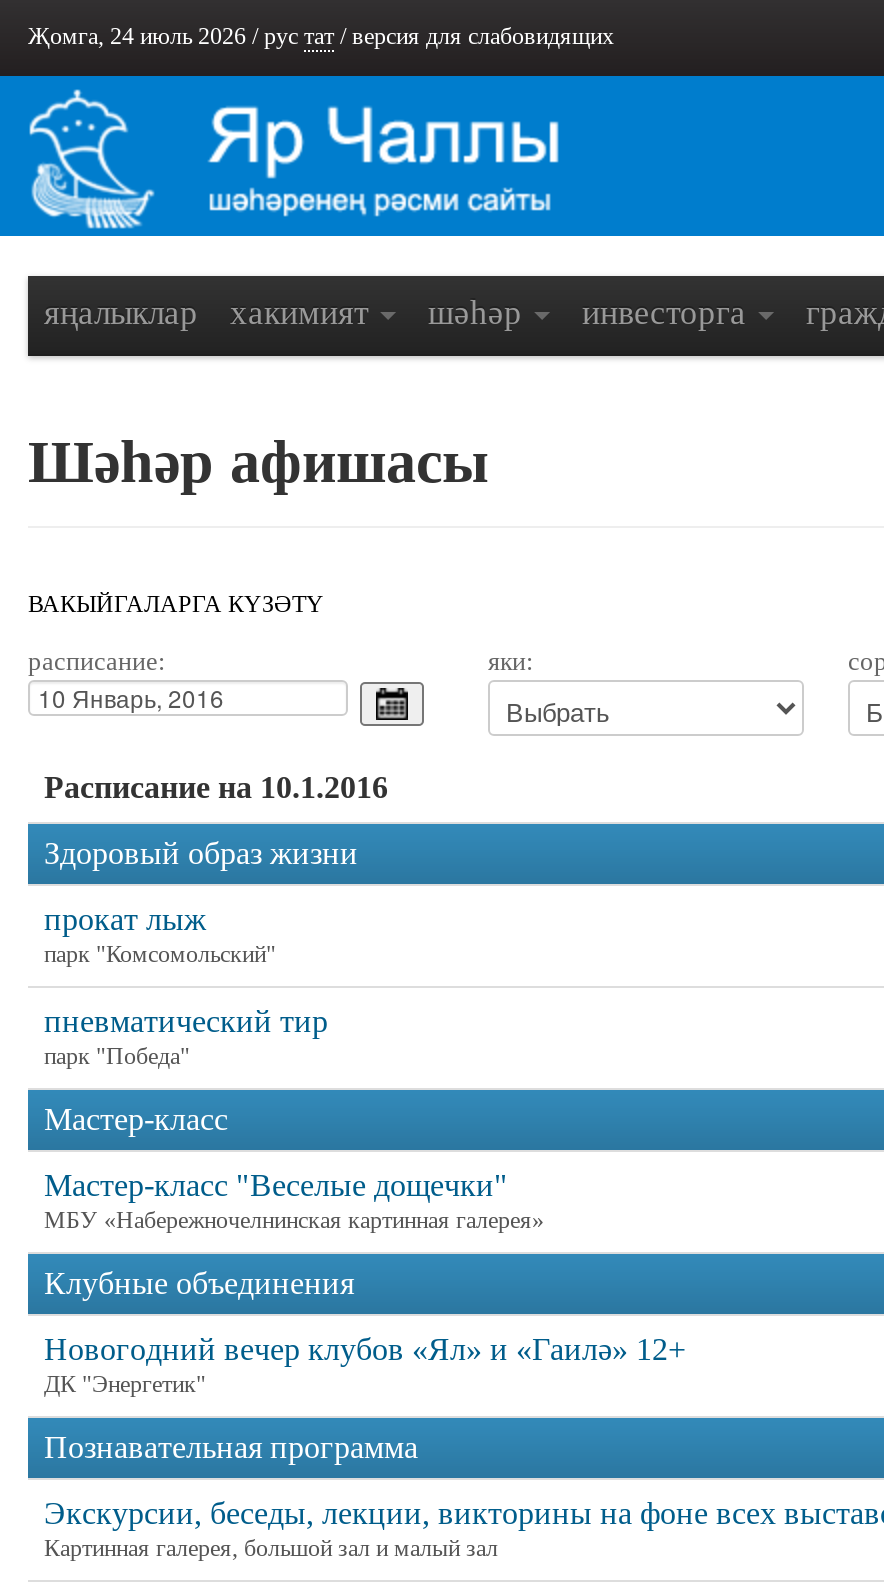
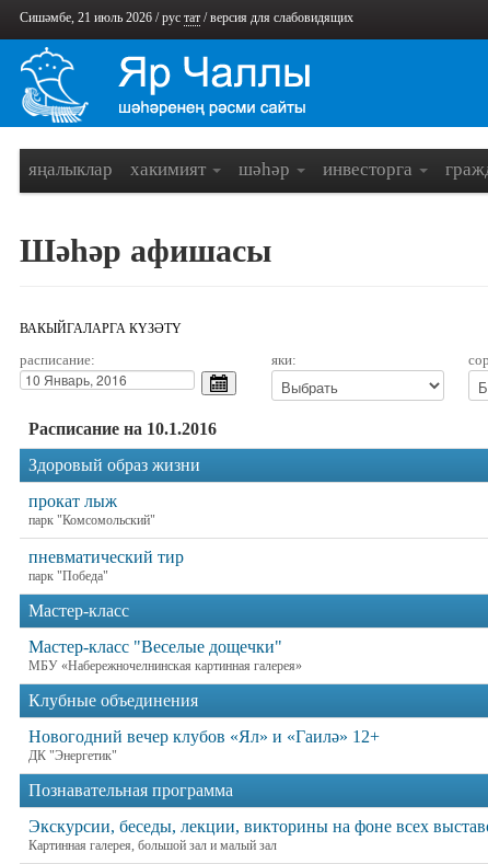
[28,22,614,50] Җомга, 24 июль 2026 / рус тат / версия для слабовидящих -> [20,10,353,25] Сишәмбе, 21 июль 2026 / рус тат / версия для слабовидящих

